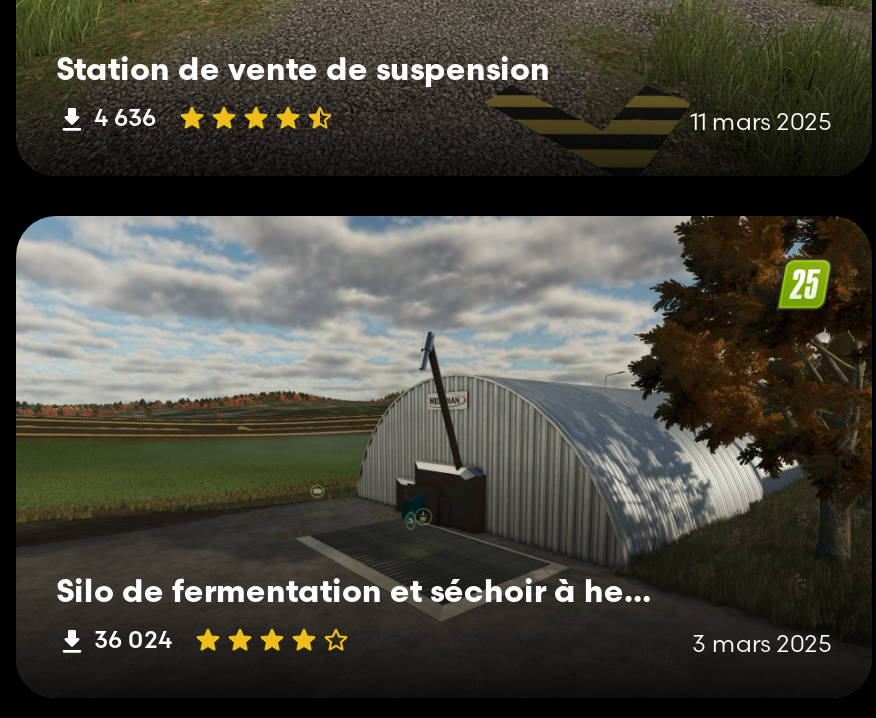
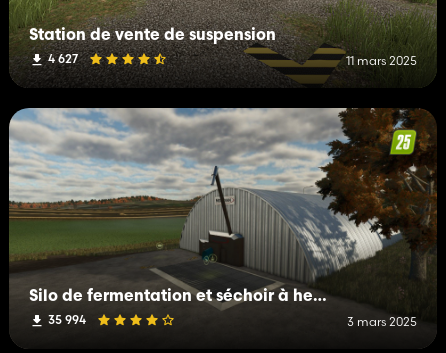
[94,102,156,132] 4 636 -> [48,51,78,66] 4 627
[94,624,172,654] 36 024 -> [48,312,86,327] 35 994

